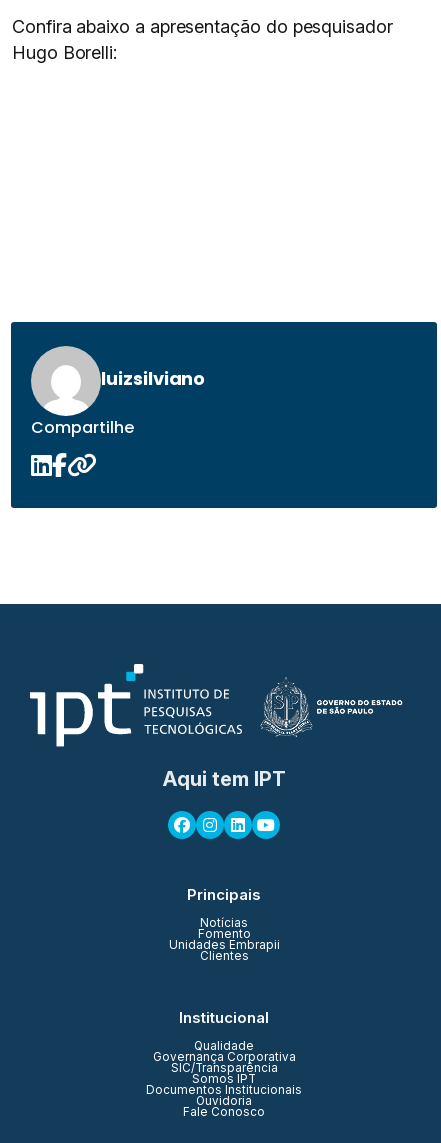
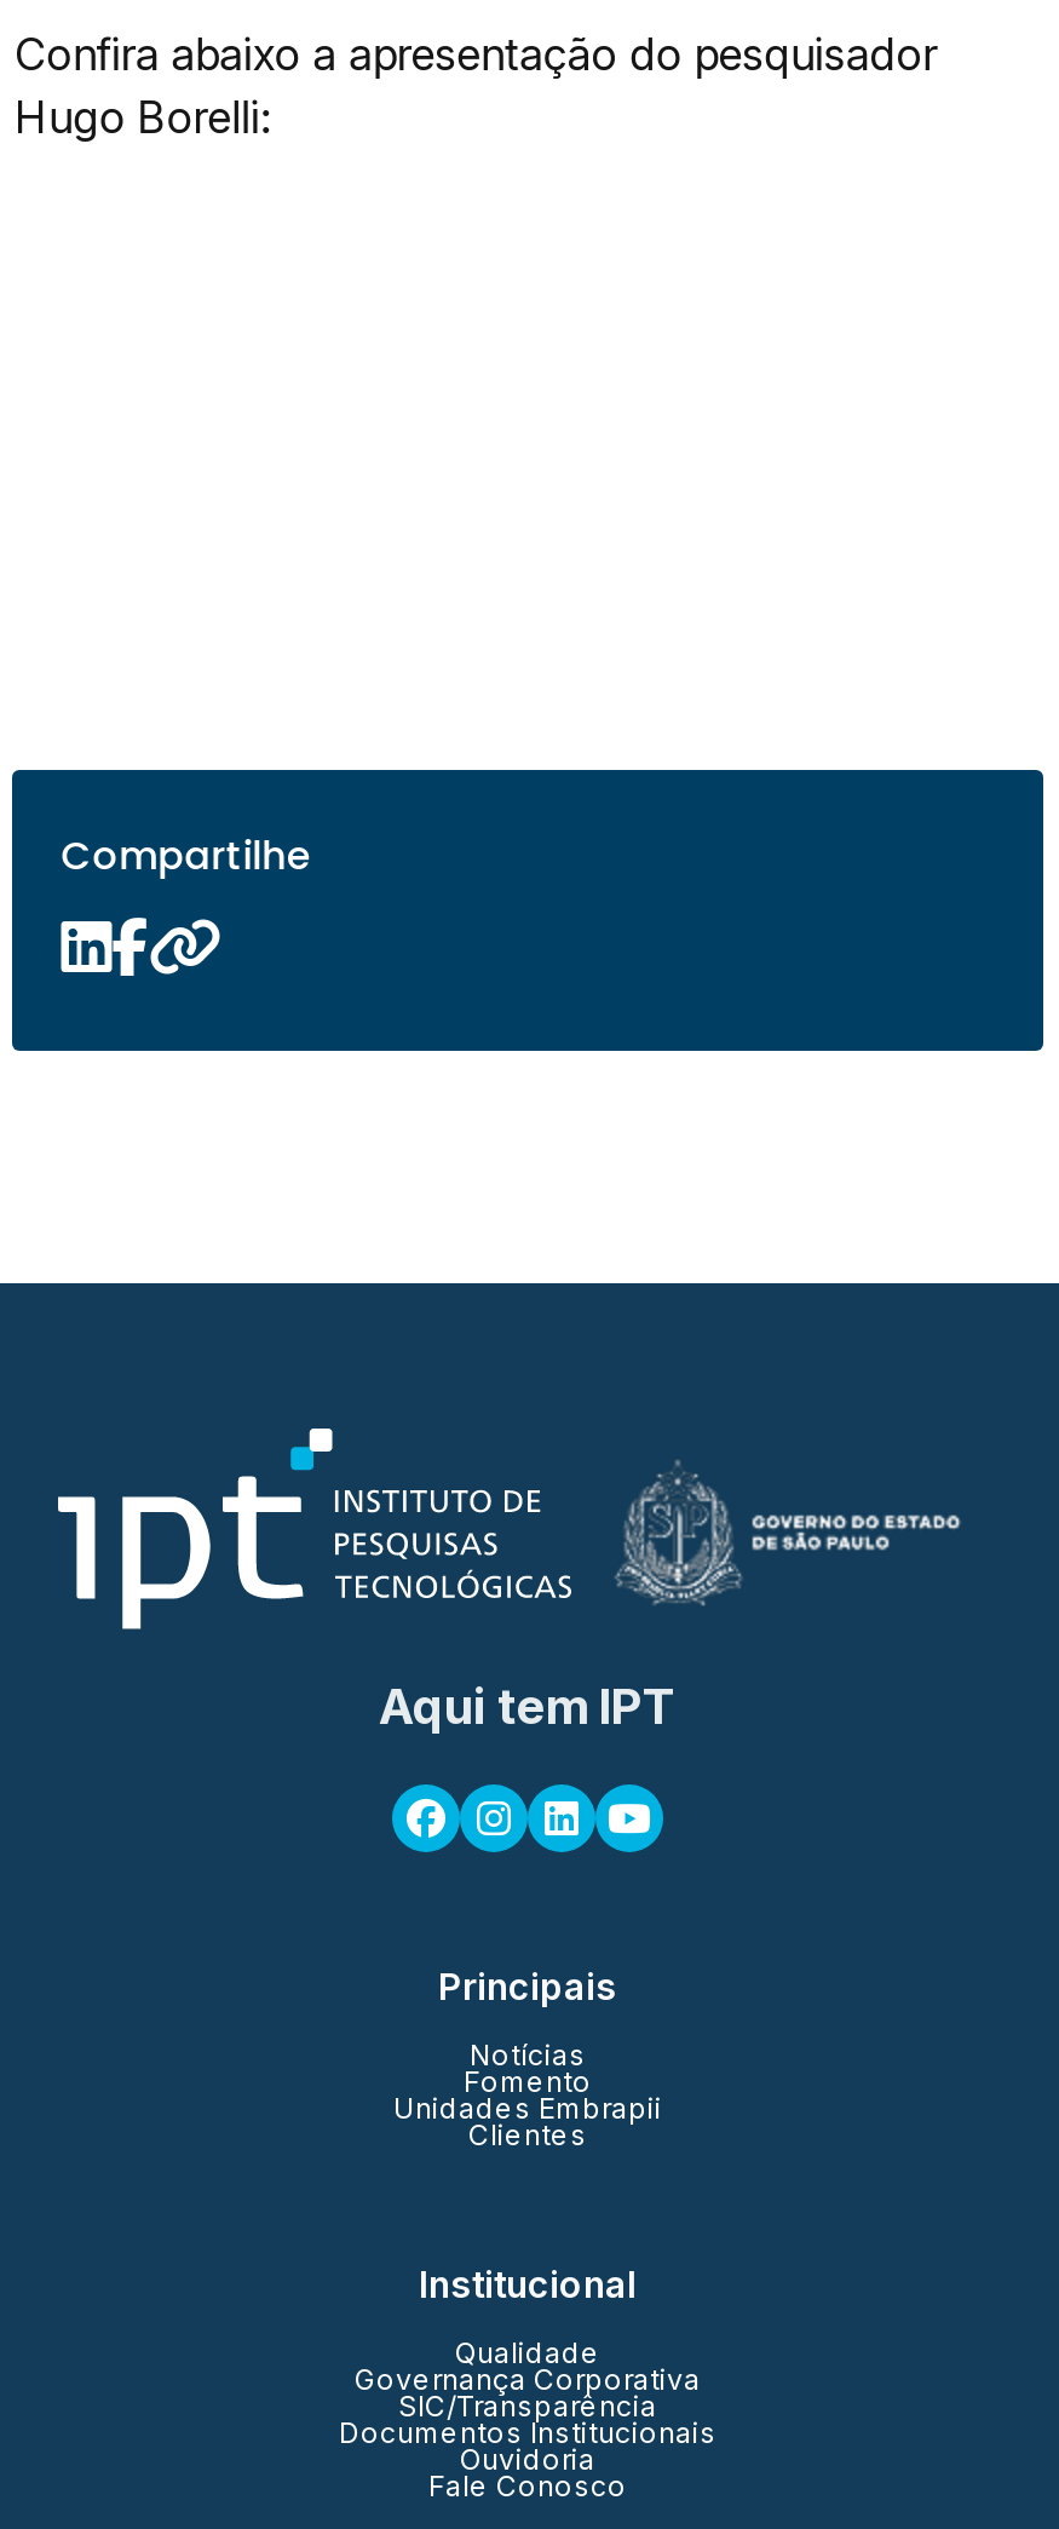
[30,345,205,414] [image] | luizsilviano -> none
[192,1072,256,1086] Somos IPT -> none

